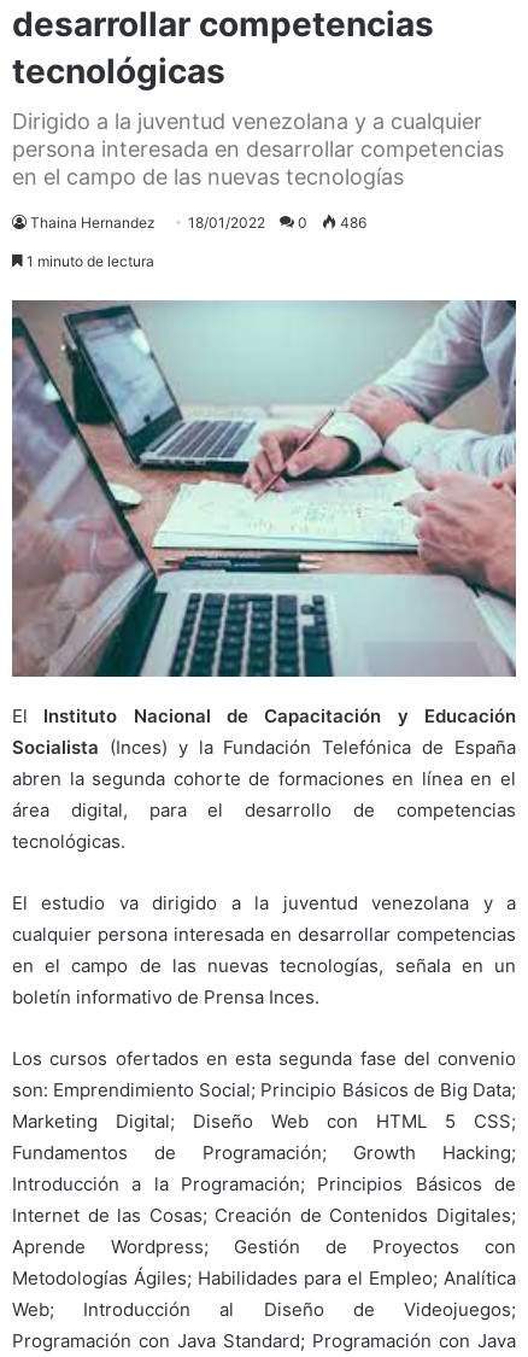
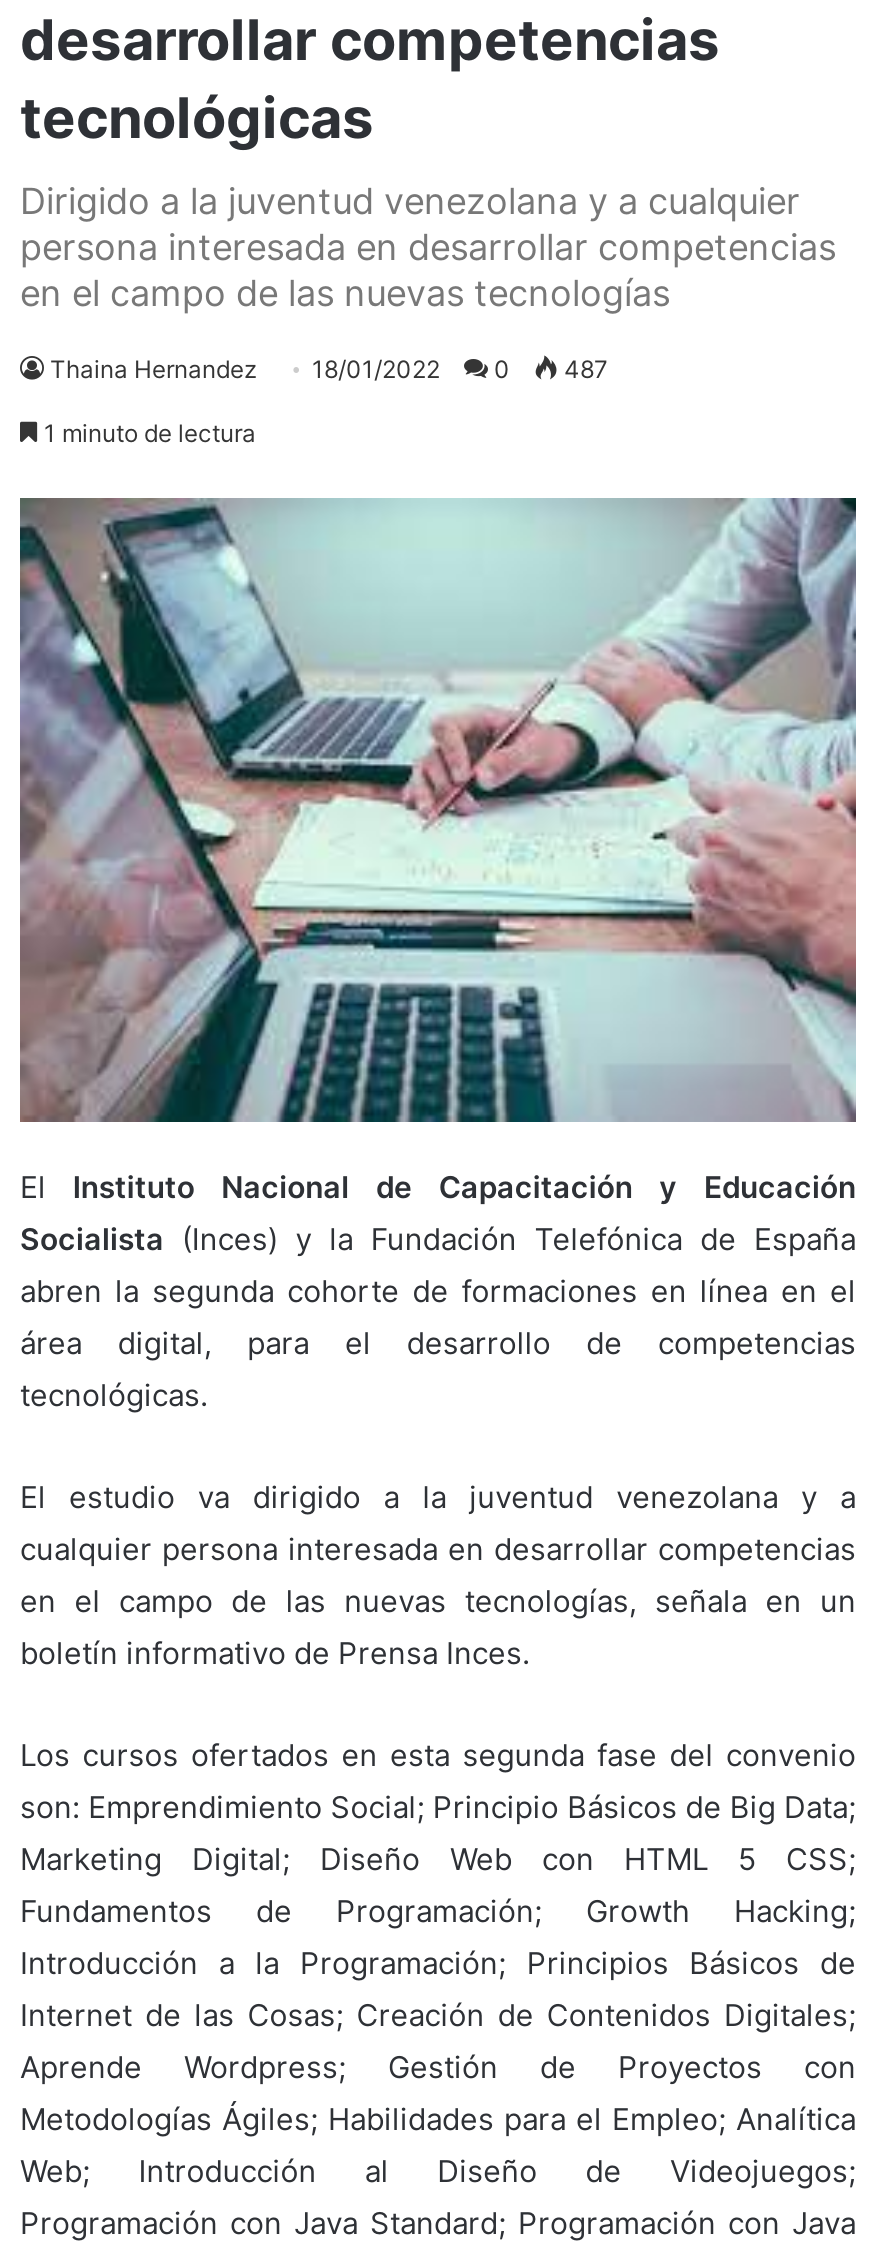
[30,213,366,231] Thaina Hernandez 18/01/2022 0 486 -> [50,353,608,383] Thaina Hernandez 18/01/2022 0 487

